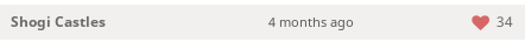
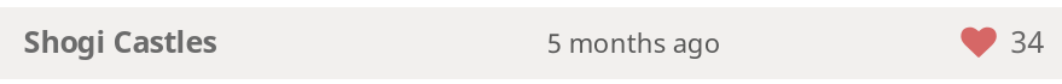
[268,13,354,30] 4 months ago -> [547,23,721,59] 5 months ago

